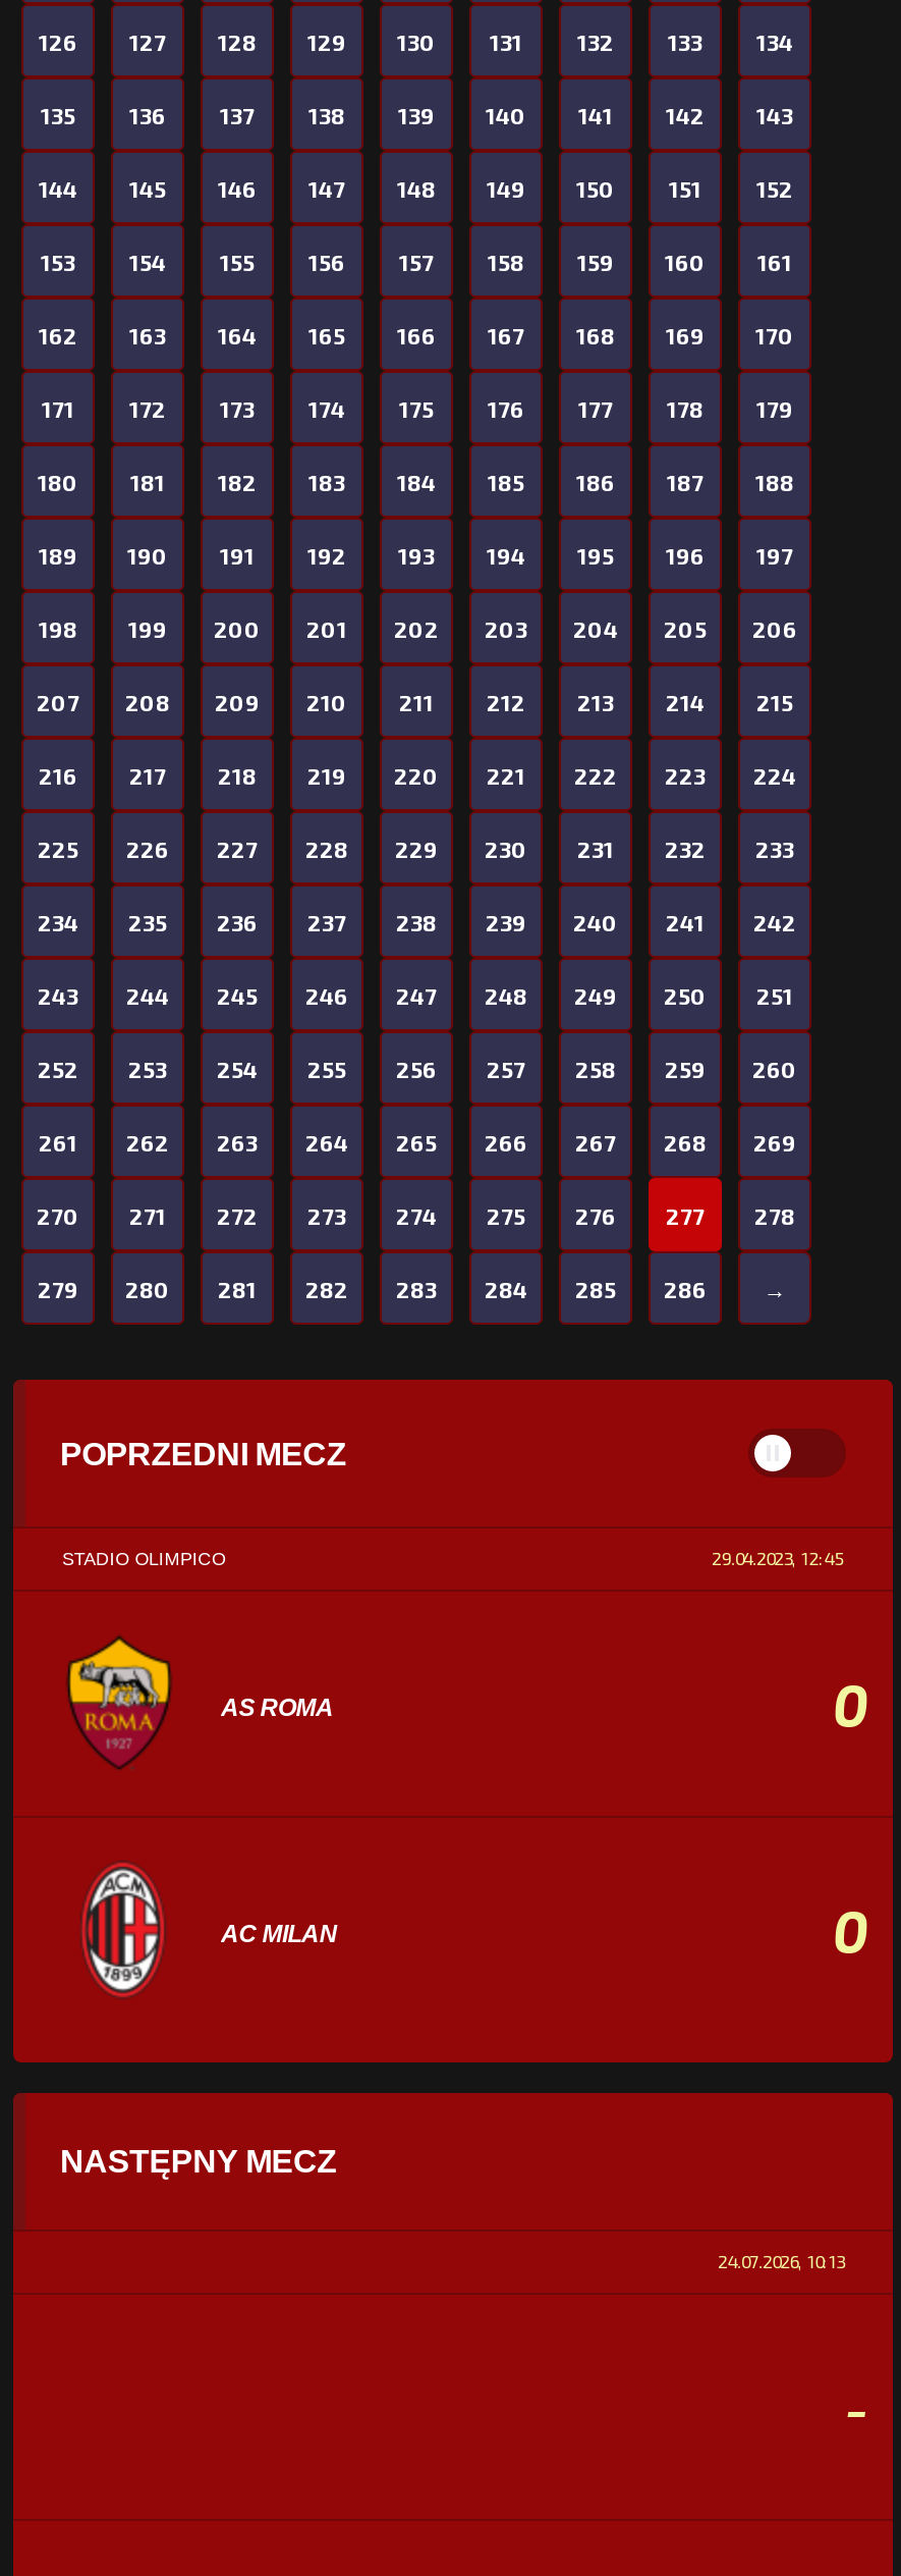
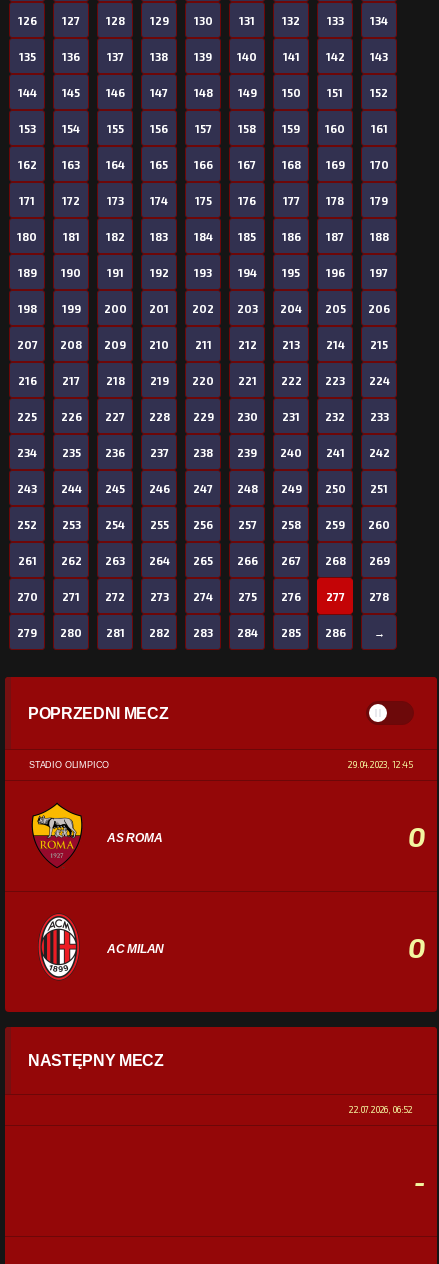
[718,2250,844,2272] 24.07.2026, 10:13 -> [349,1104,413,1115] 22.07.2026, 06:52

